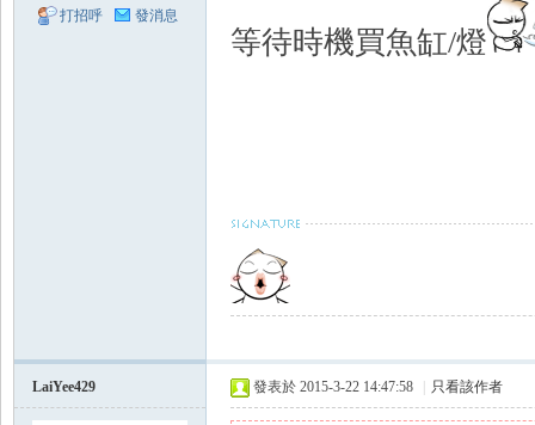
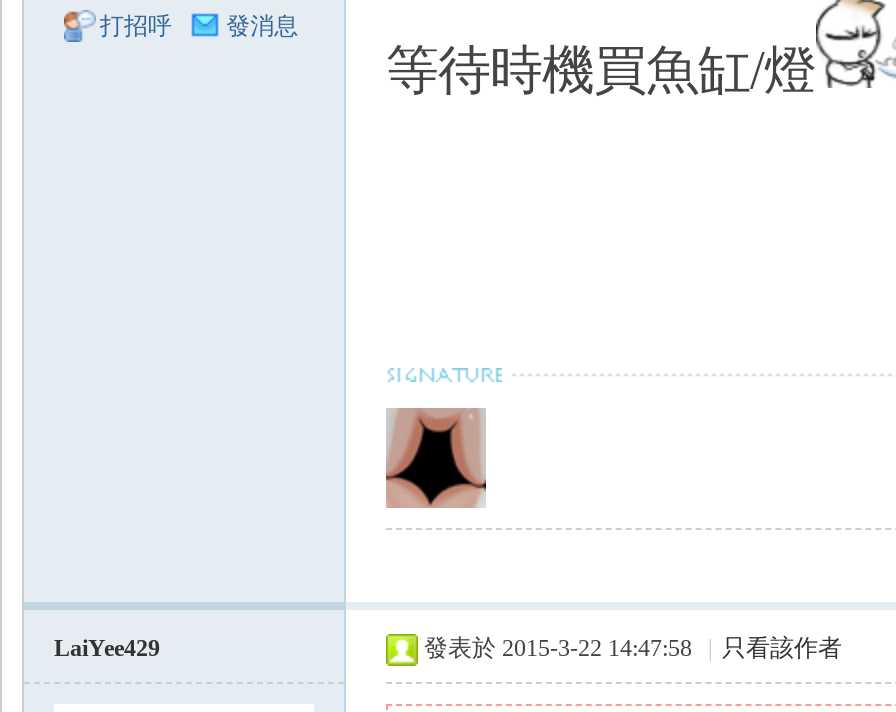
[230,244,290,304] [image] -> [384,406,488,510] [image]

